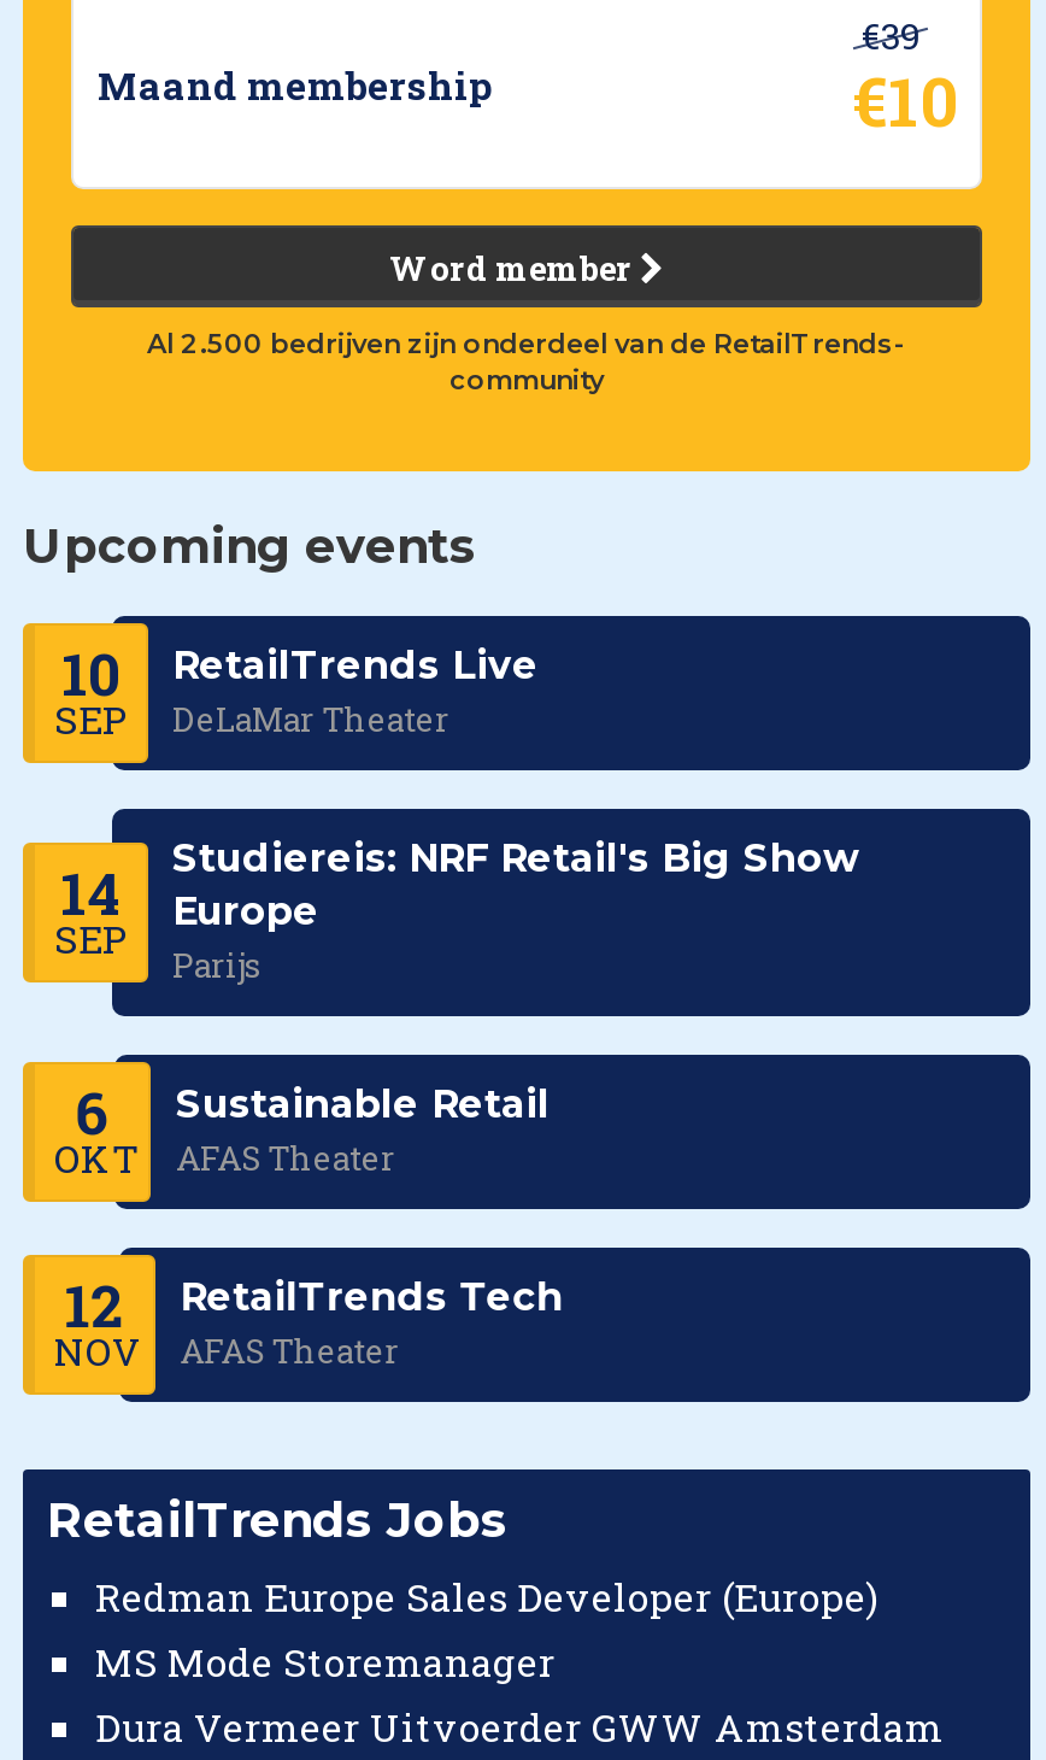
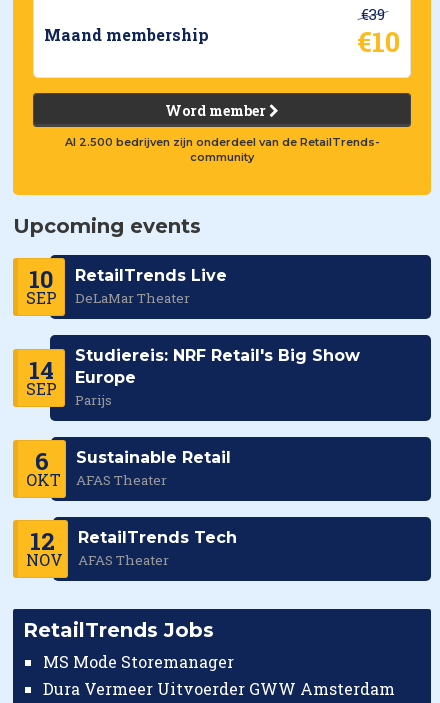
[95,1570,878,1621] Redman Europe Sales Developer (Europe) -> none

